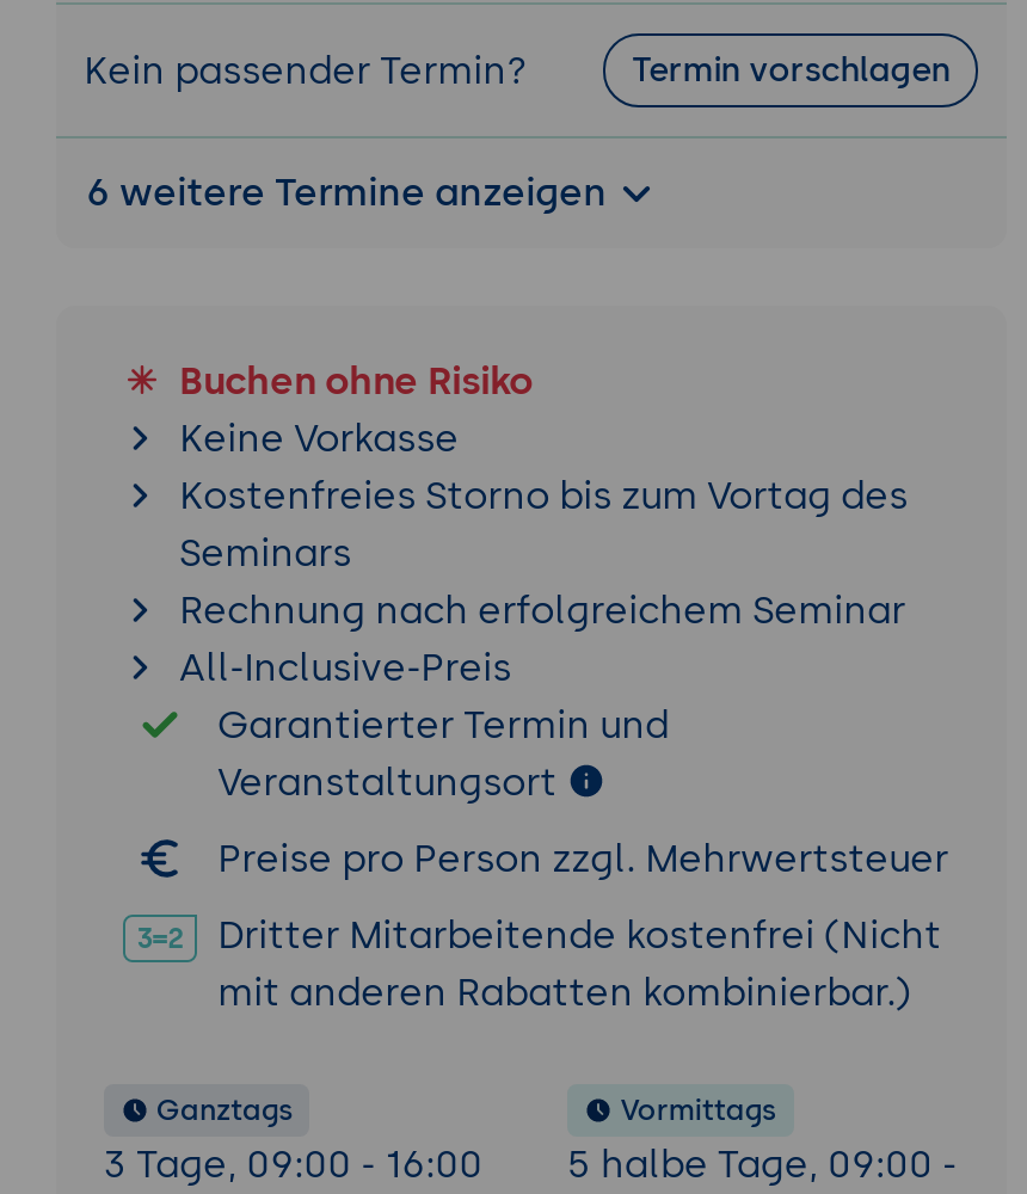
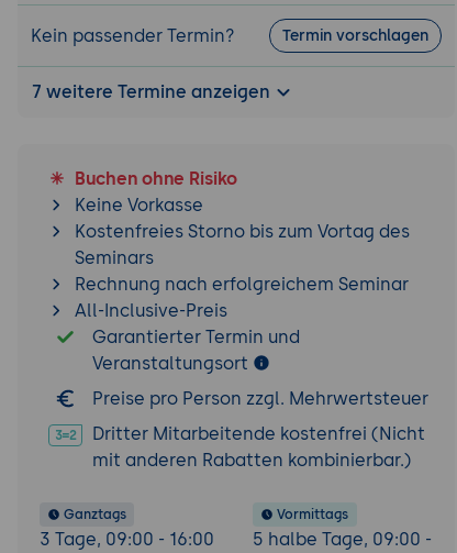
[86,170,607,215] 6 weitere Termine anzeigen -> [31,81,270,102] 7 weitere Termine anzeigen

